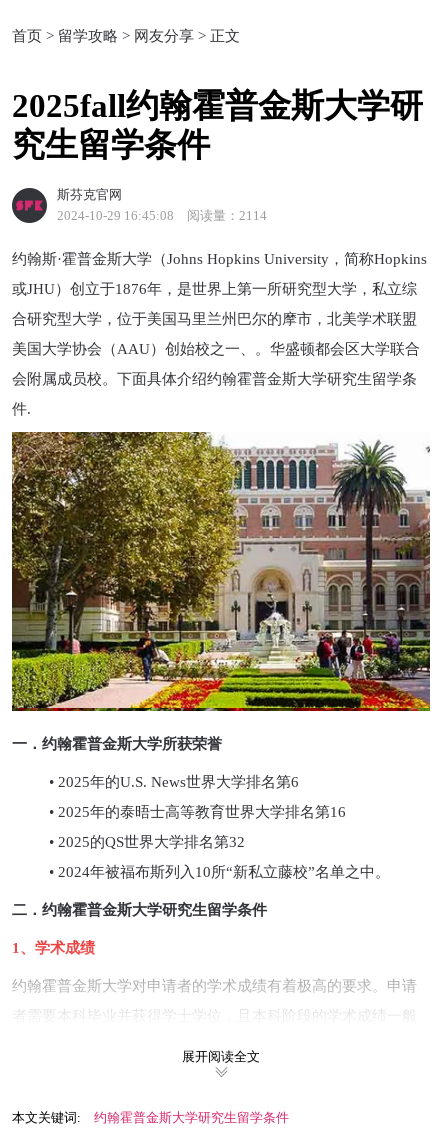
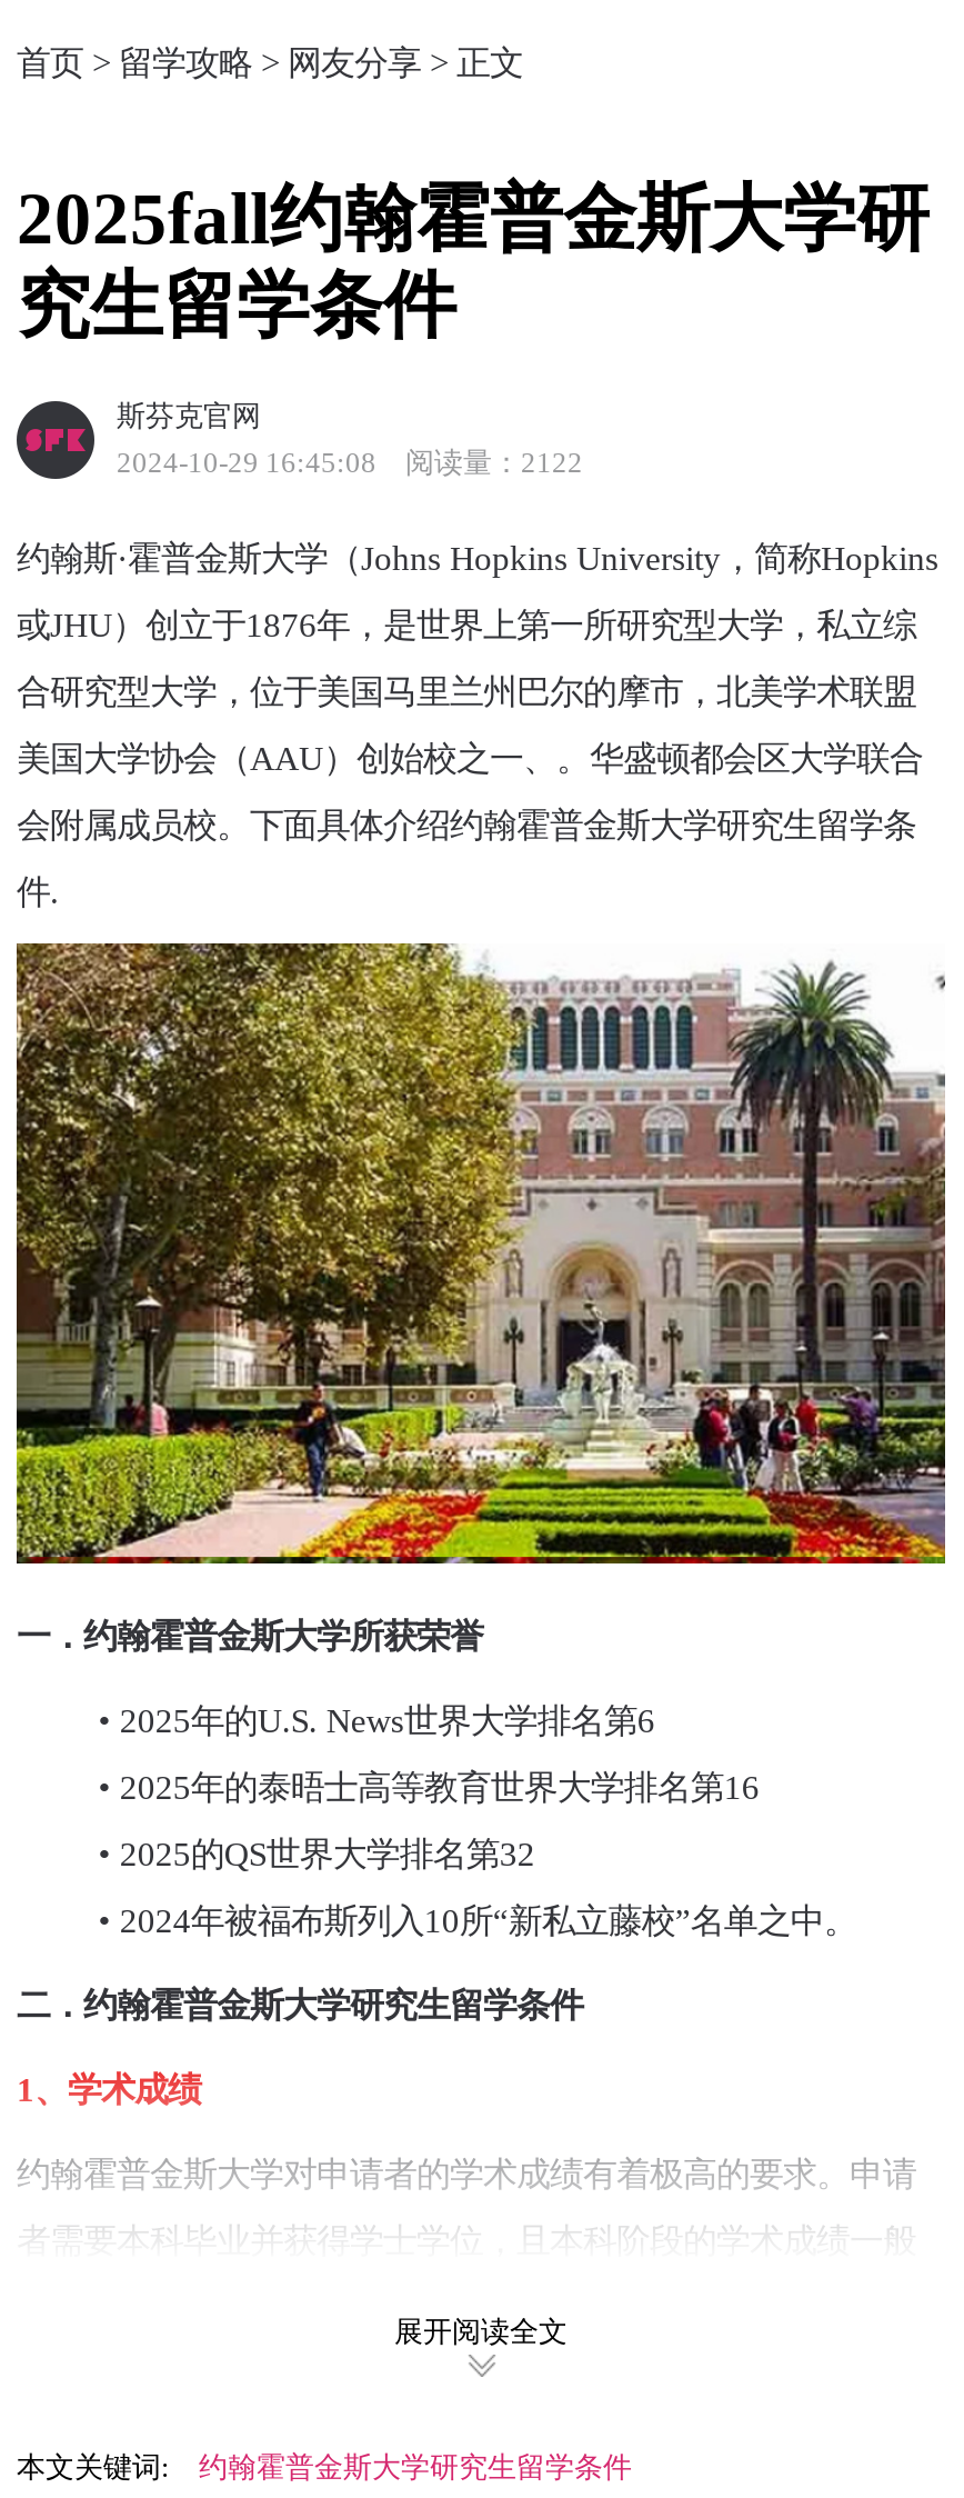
[57,208,267,223] 2024-10-29 16:45:08 阅读量：2114 -> [117,446,583,479] 2024-10-29 16:45:08 阅读量：2122

